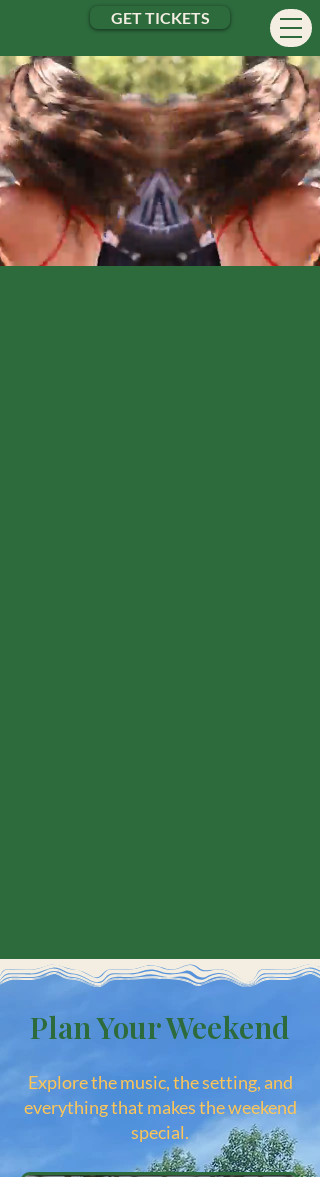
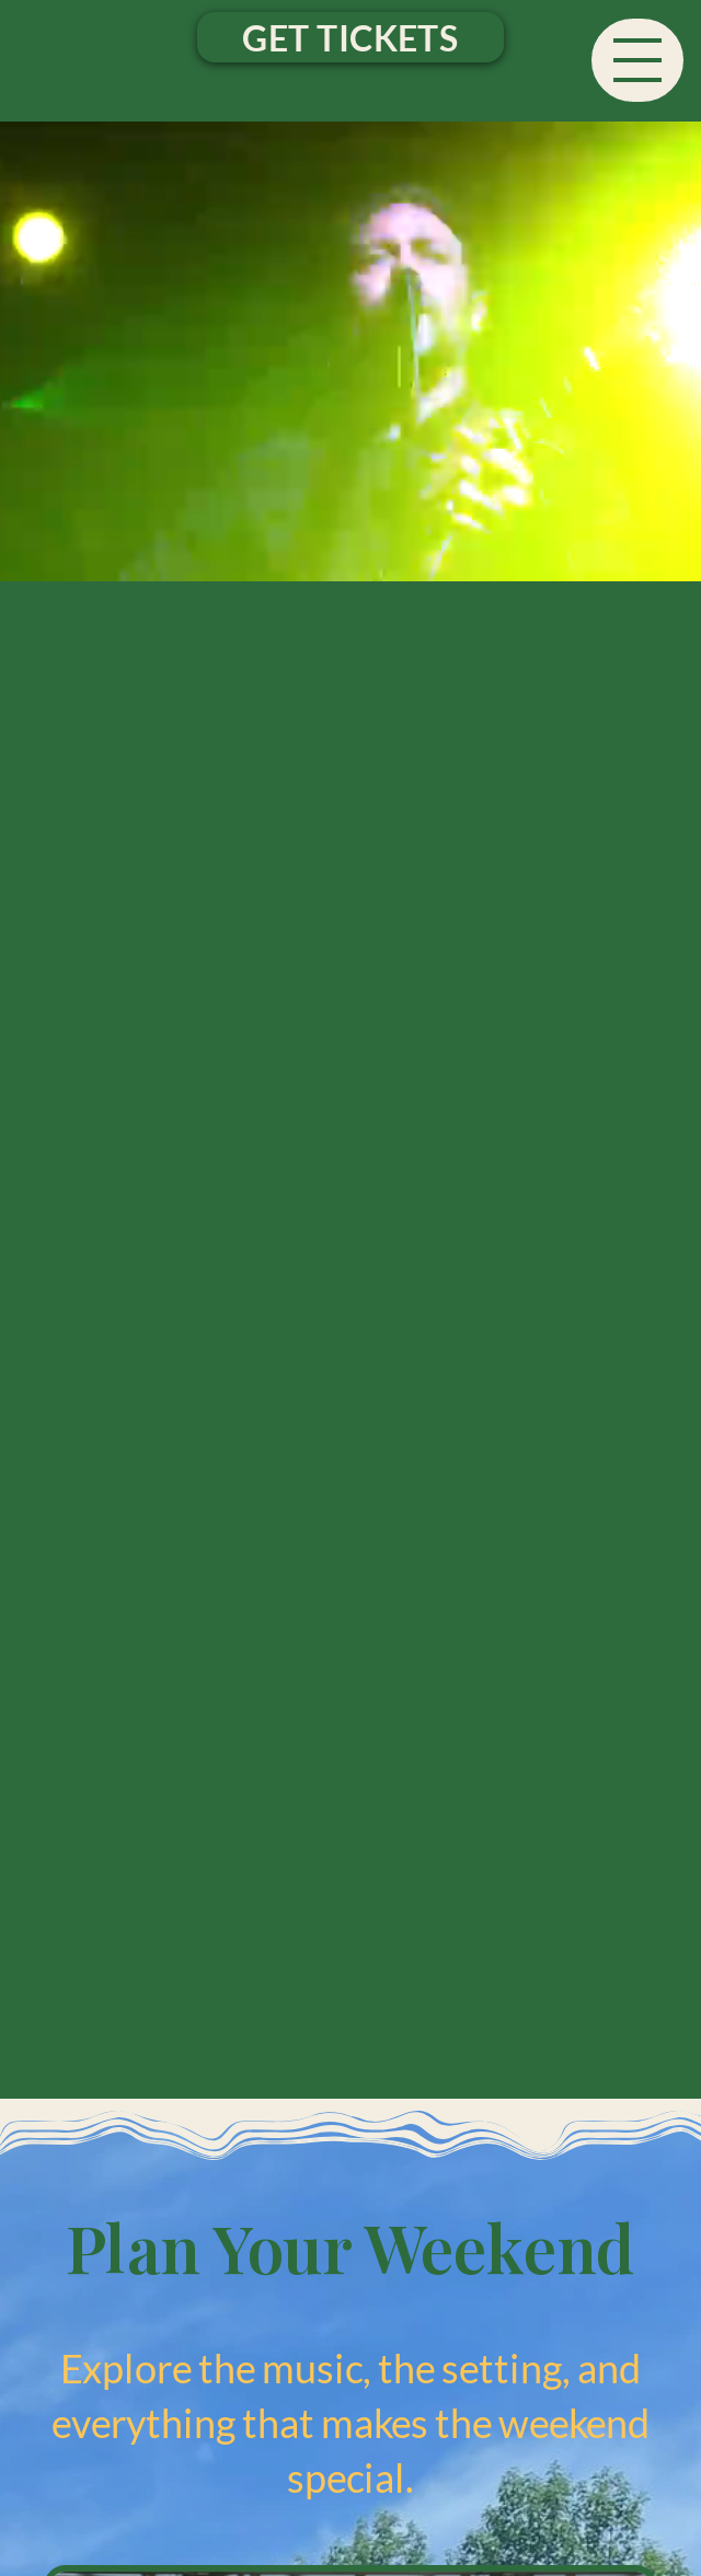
[3,55,317,267] [image] -> [7,119,694,584] [image]

